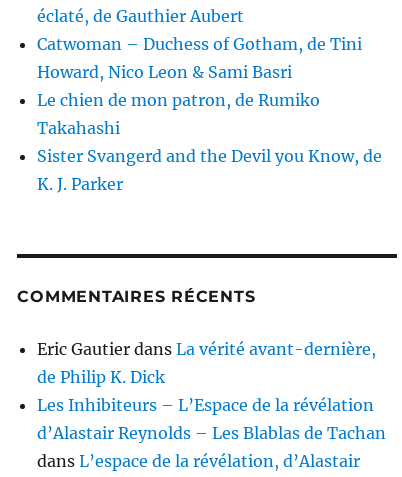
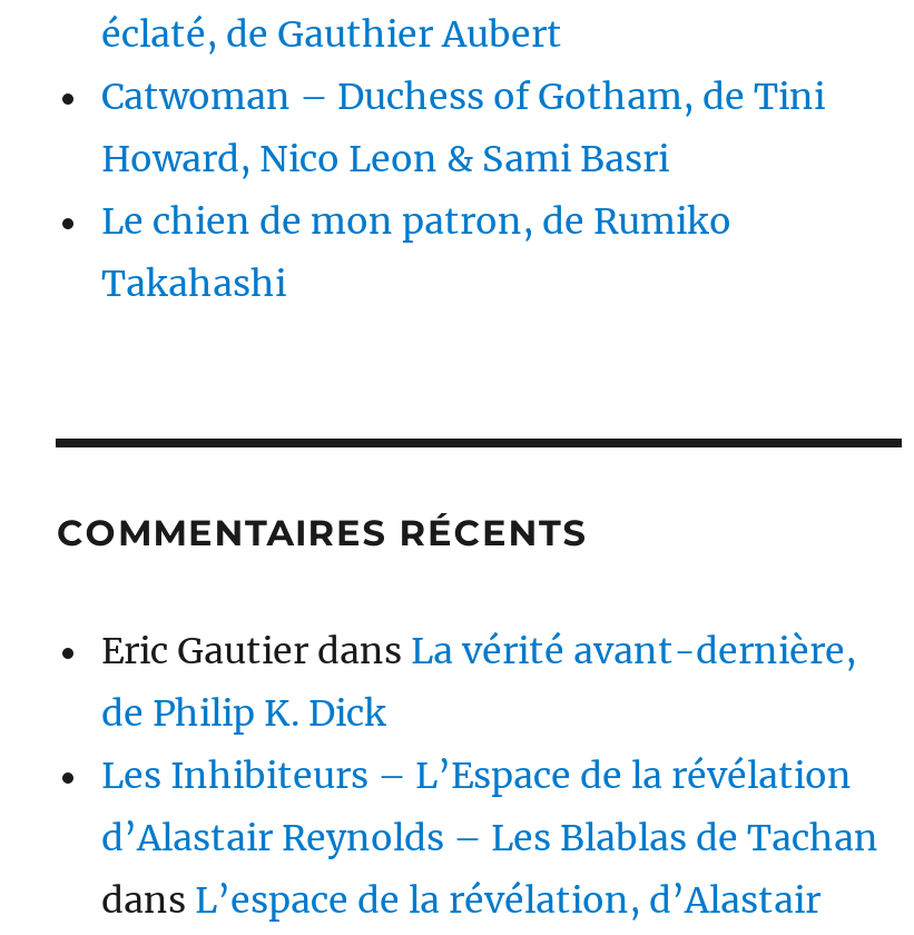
[37,146,382,194] Sister Svangerd and the Devil you Know, de | K. J. Parker -> none

